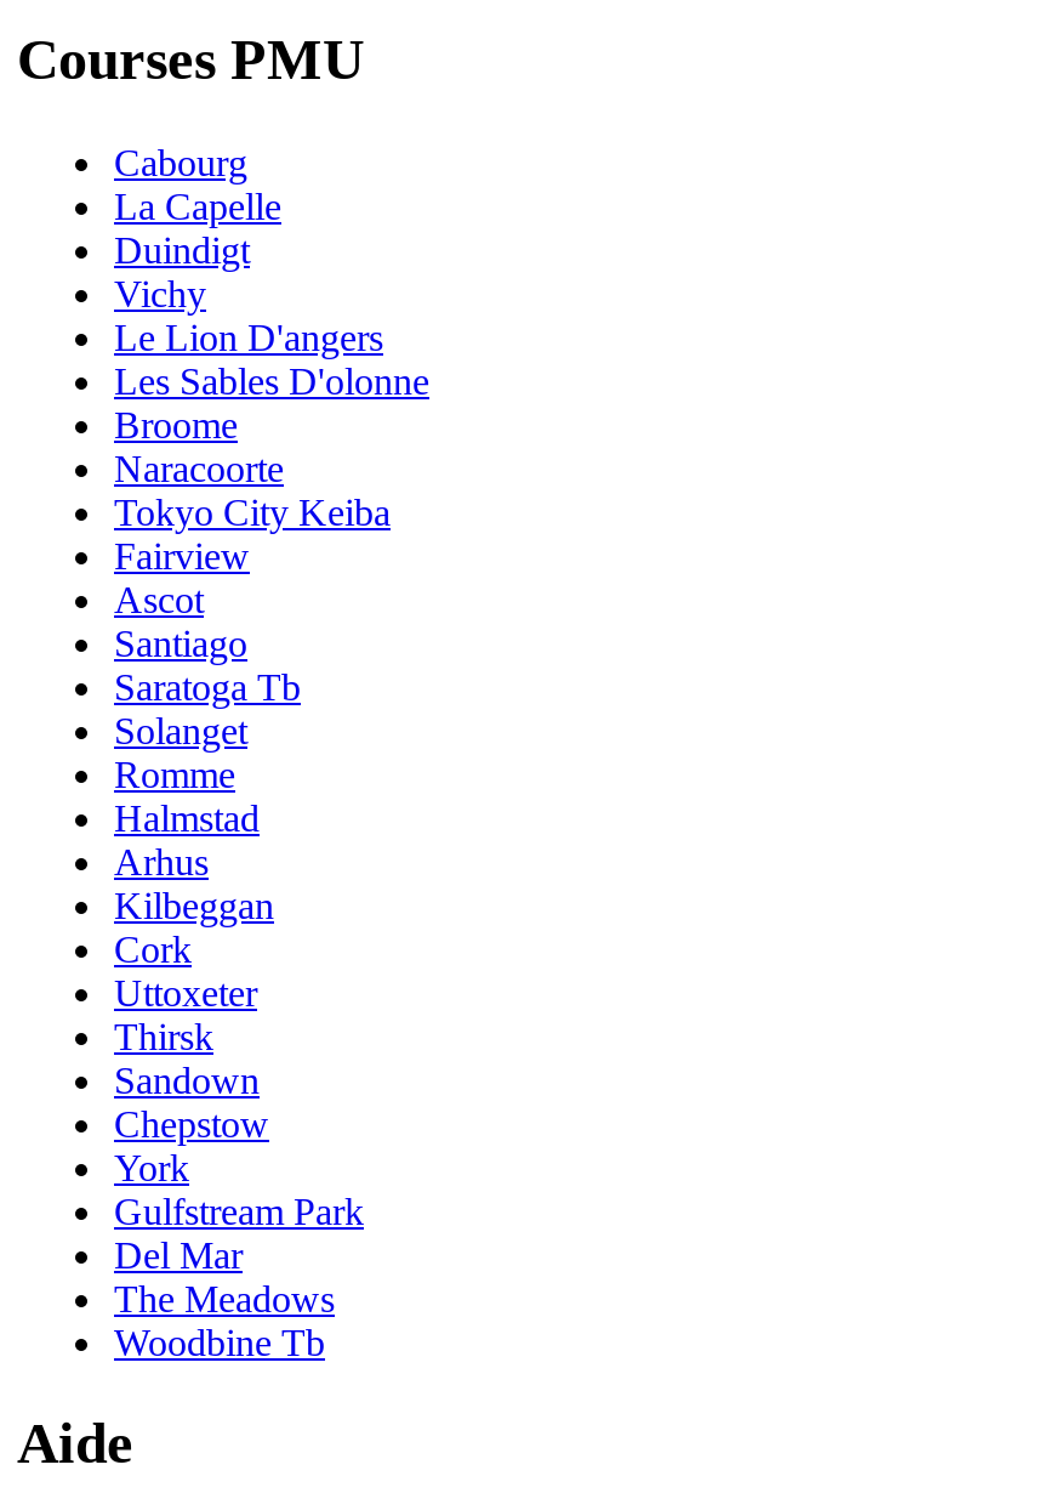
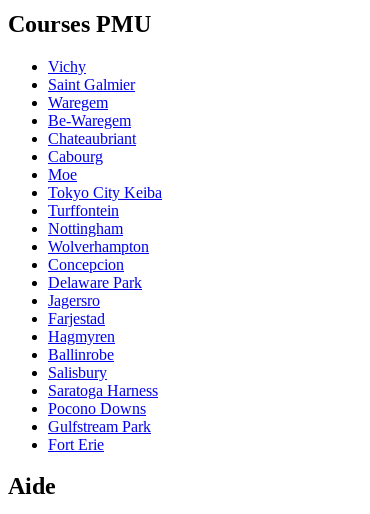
[114,141,281,270] Cabourg | La Capelle | Duindigt -> none
[114,316,429,488] Le Lion D'angers | Les Sables D'olonne | Broome | Naracoorte -> [48,76,136,183] Saint Galmier | Waregem | Be-Waregem | Chateaubriant | Cabourg | Moe
[114,534,301,1187] Fairview | Ascot | Santiago | Saratoga Tb | Solanget | Romme | Halmstad | Arhus | Kilbeggan | Cork | Uttoxeter | Thirsk | Sandown | Chepstow | York -> [48,202,158,417] Turffontein | Nottingham | Wolverhampton | Concepcion | Delaware Park | Jagersro | Farjestad | Hagmyren | Ballinrobe | Salisbury | Saratoga Harness | Pocono Downs
[114,1233,335,1362] Del Mar | The Meadows | Woodbine Tb -> [48,436,104,453] Fort Erie

